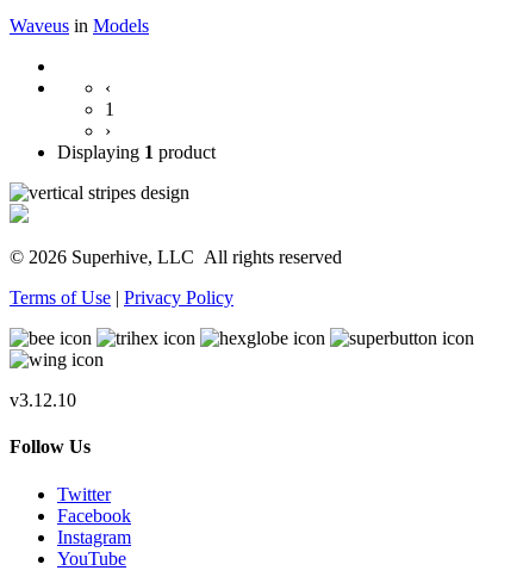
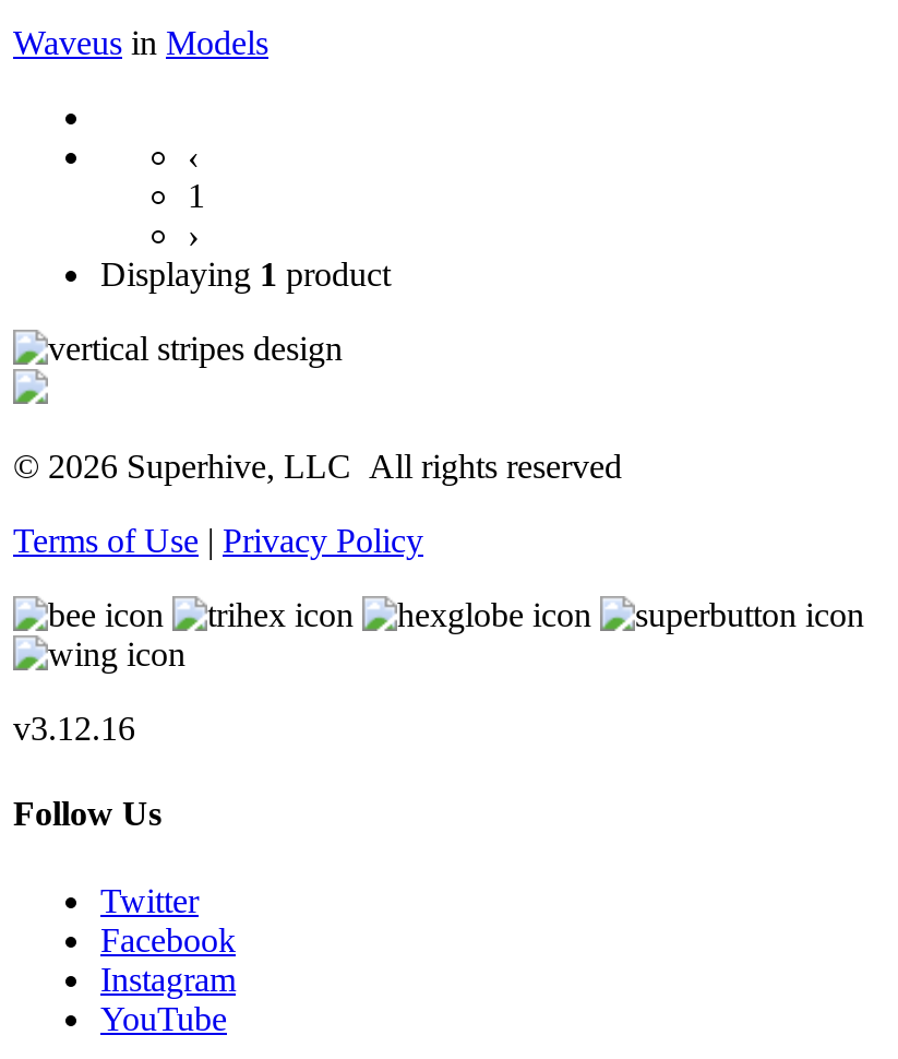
[10,390,76,410] v3.12.10 -> [13,710,135,747] v3.12.16

